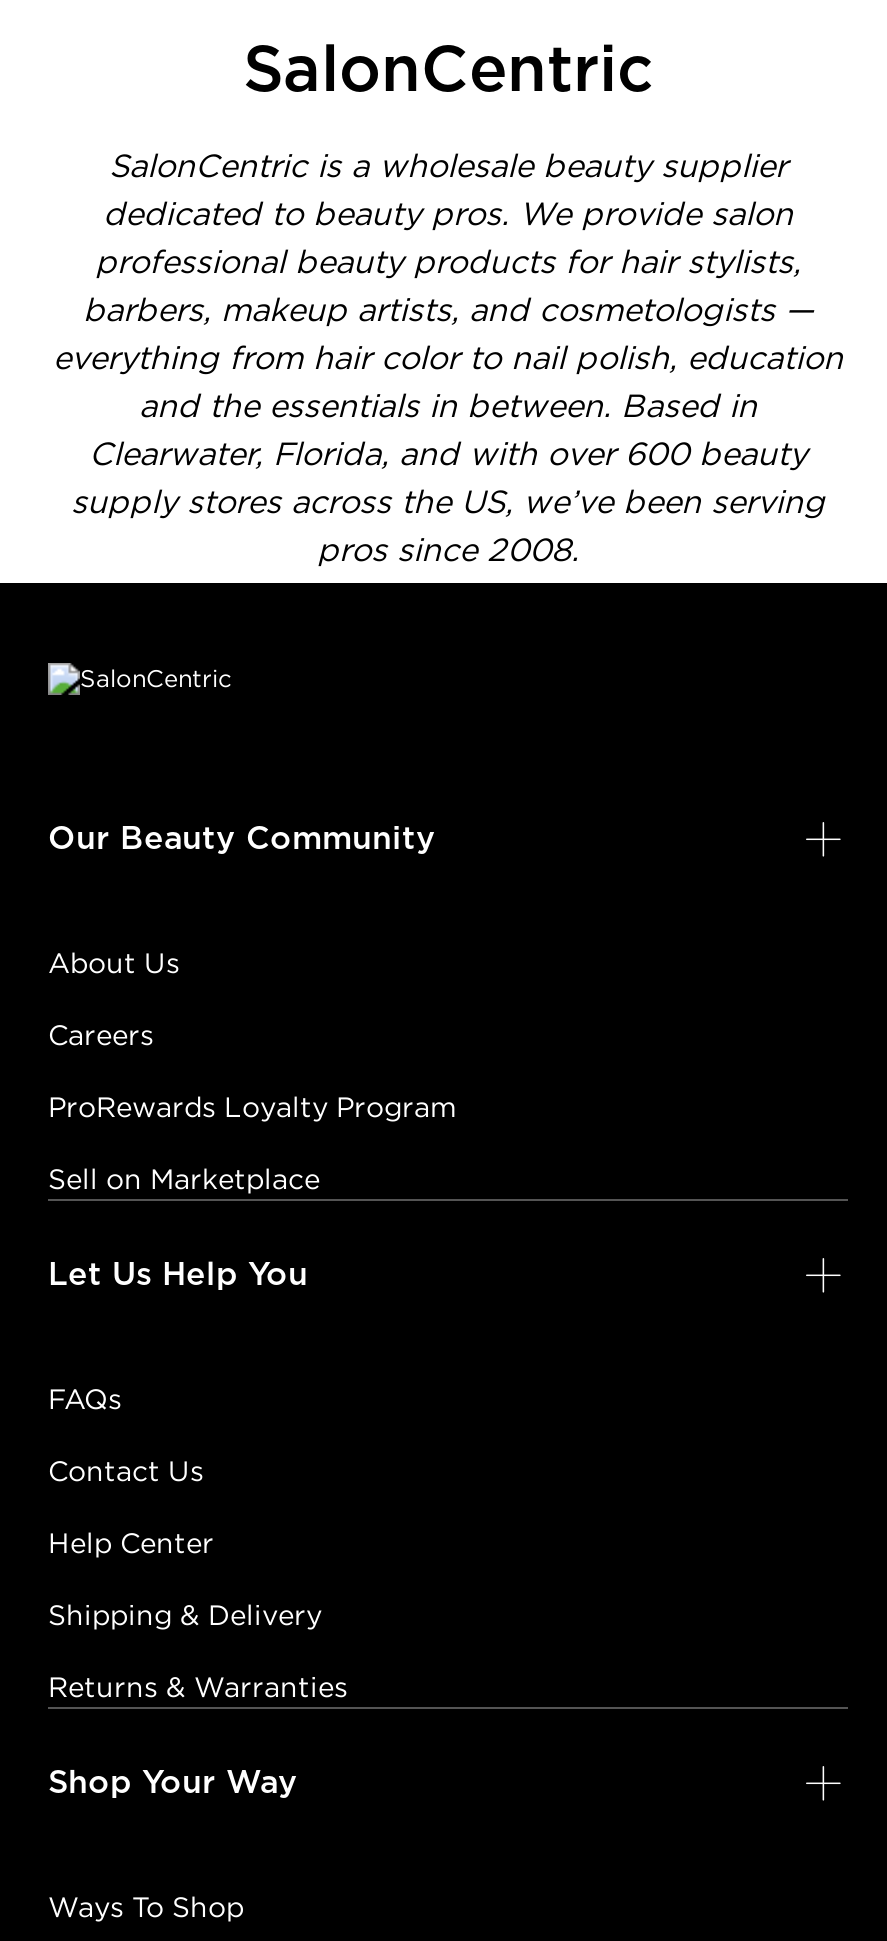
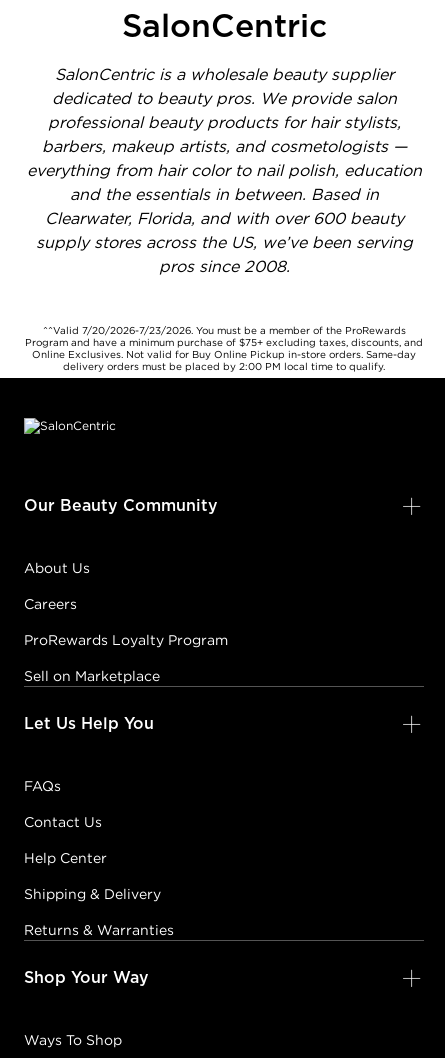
none -> [25,324,423,373] ^^Valid 7/20/2026-7/23/2026. You must be a member of the ProRewards | Program and have a minimum purchase of $75+ excluding taxes, discounts, and | Online Exclusives. Not valid for Buy Online Pickup in-store orders. Same-day | delivery orders must be placed by 2:00 PM local time to qualify.

